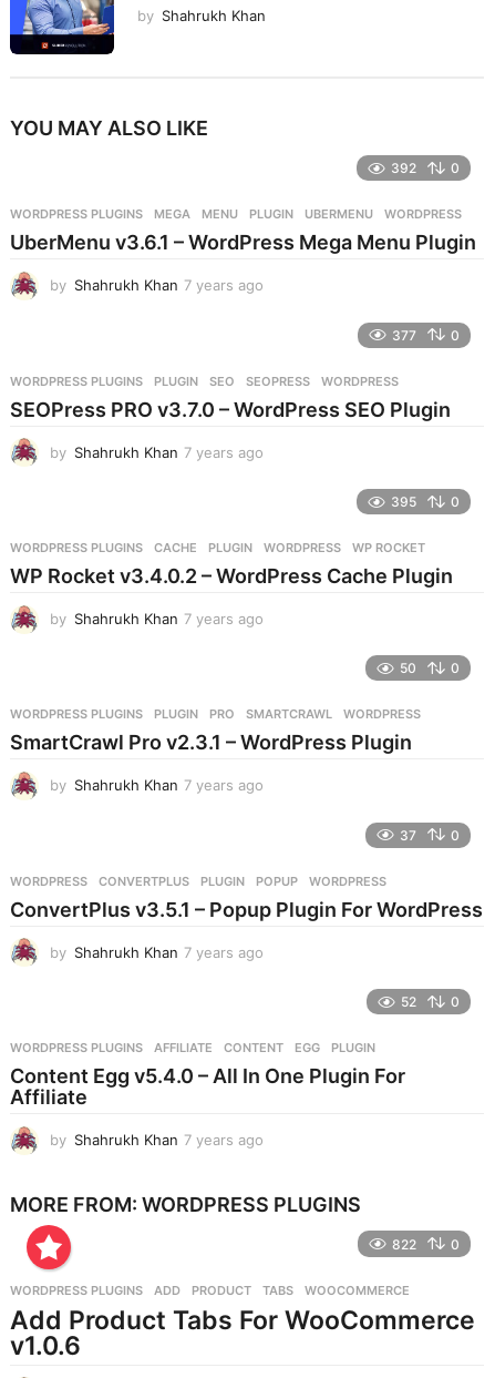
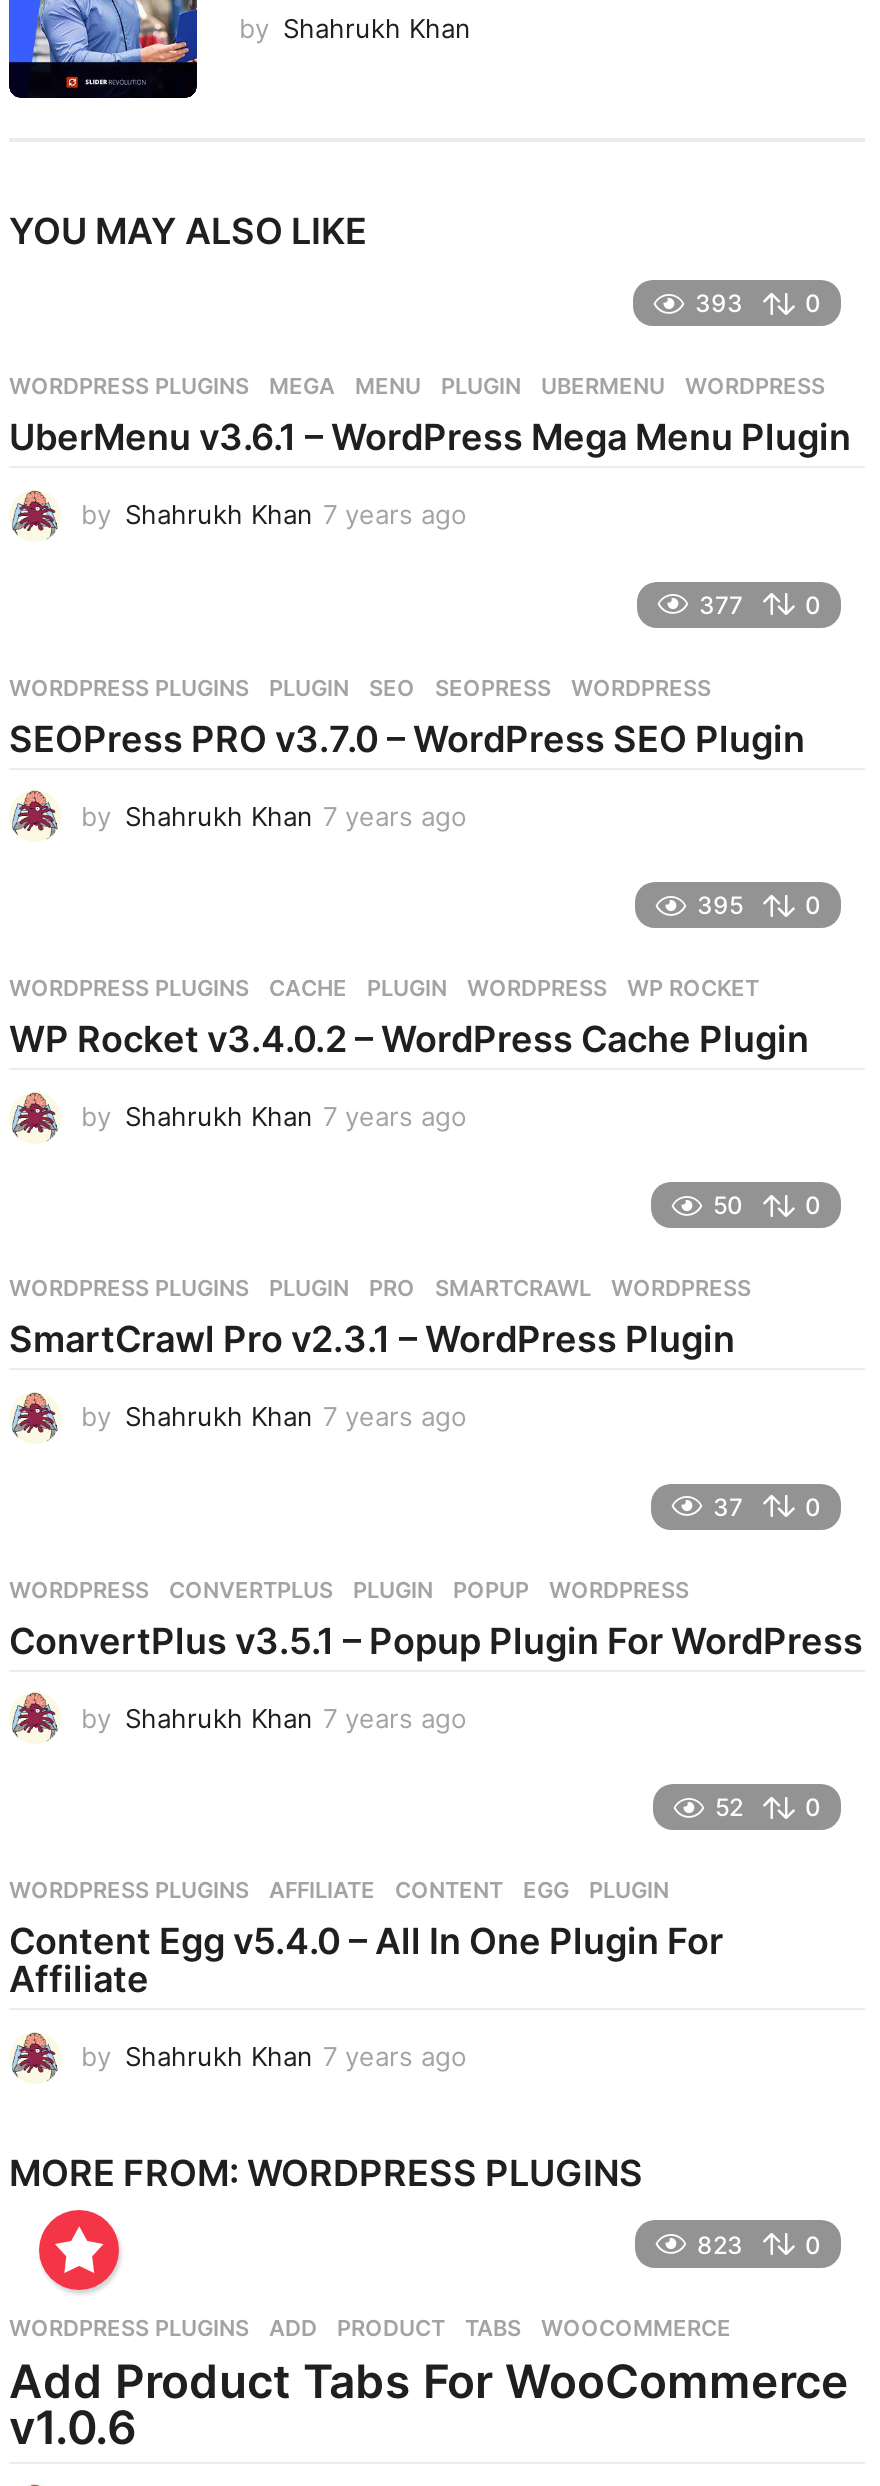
[391,160,416,177] 392 -> [695,289,743,319] 393
[392,1236,416,1252] 822 -> [697,2229,743,2259] 823

